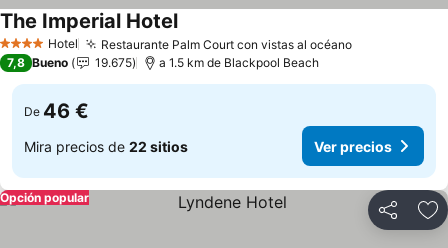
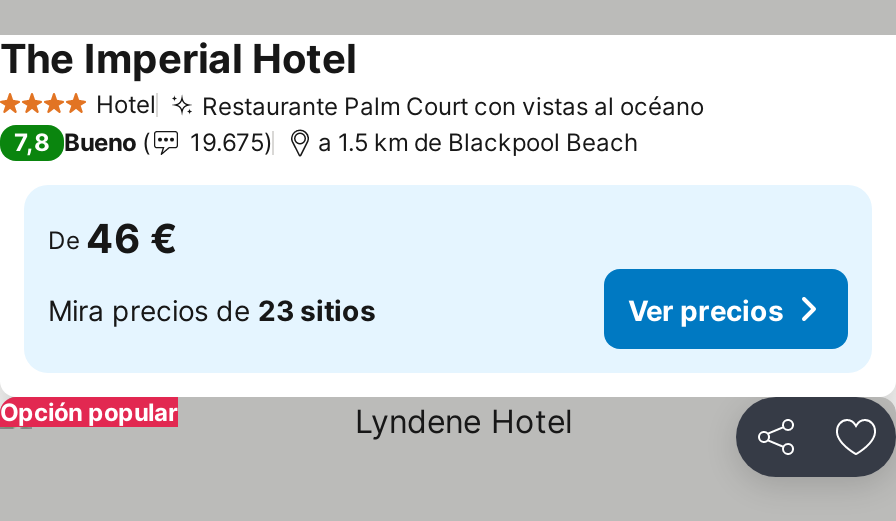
[24,137,188,154] Mira precios de 22 sitios -> [48,292,376,326] Mira precios de 23 sitios

